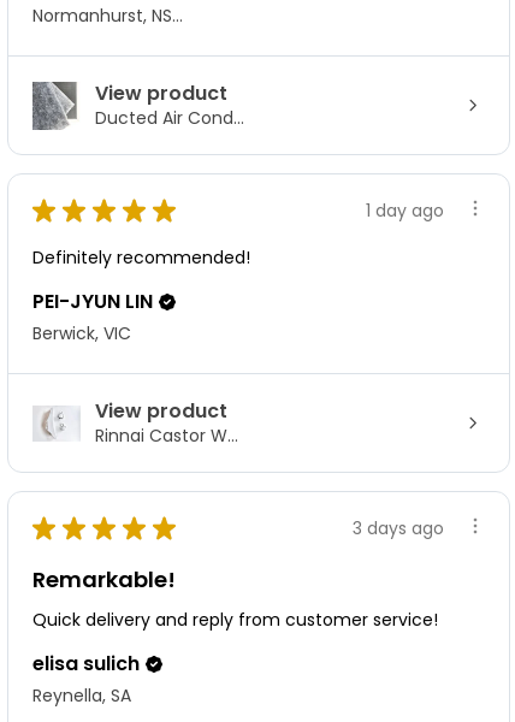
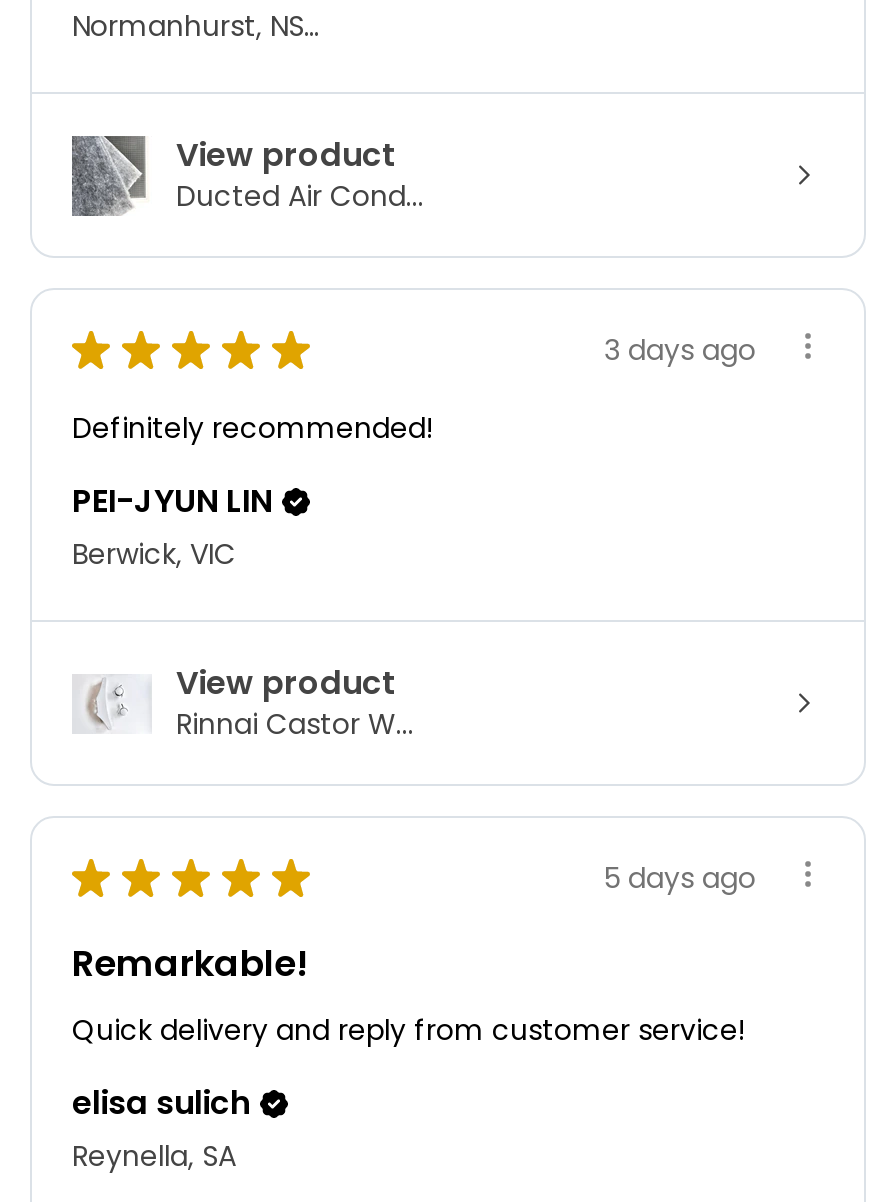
[366,198,444,222] 1 day ago -> [604,330,756,370] 3 days ago
[353,516,444,540] 3 days ago -> [604,858,756,898] 5 days ago

